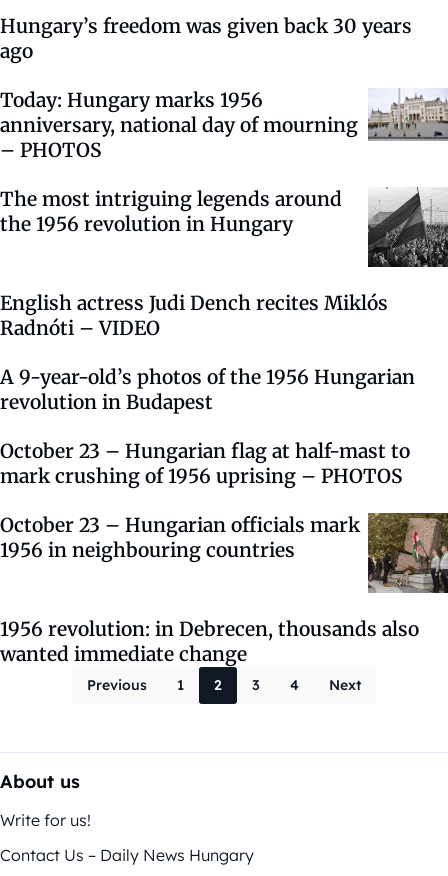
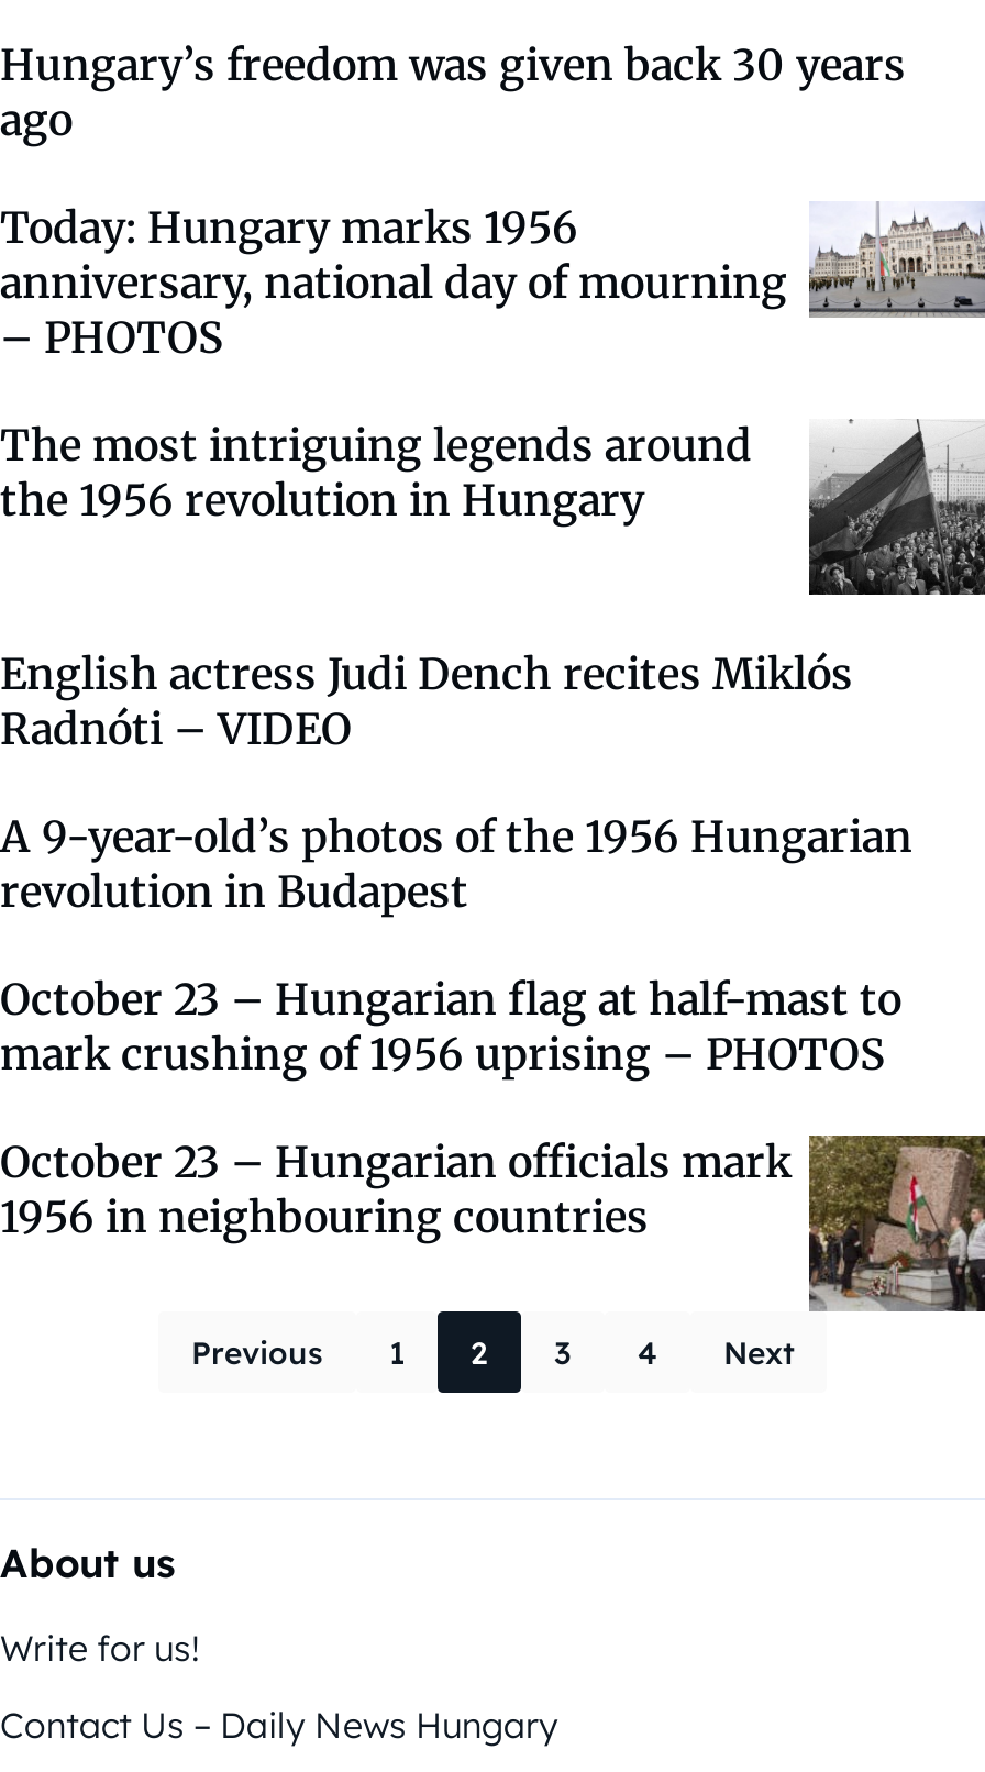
[0,617,419,666] 1956 revolution: in Debrecen, thousands also | wanted immediate change -> none

